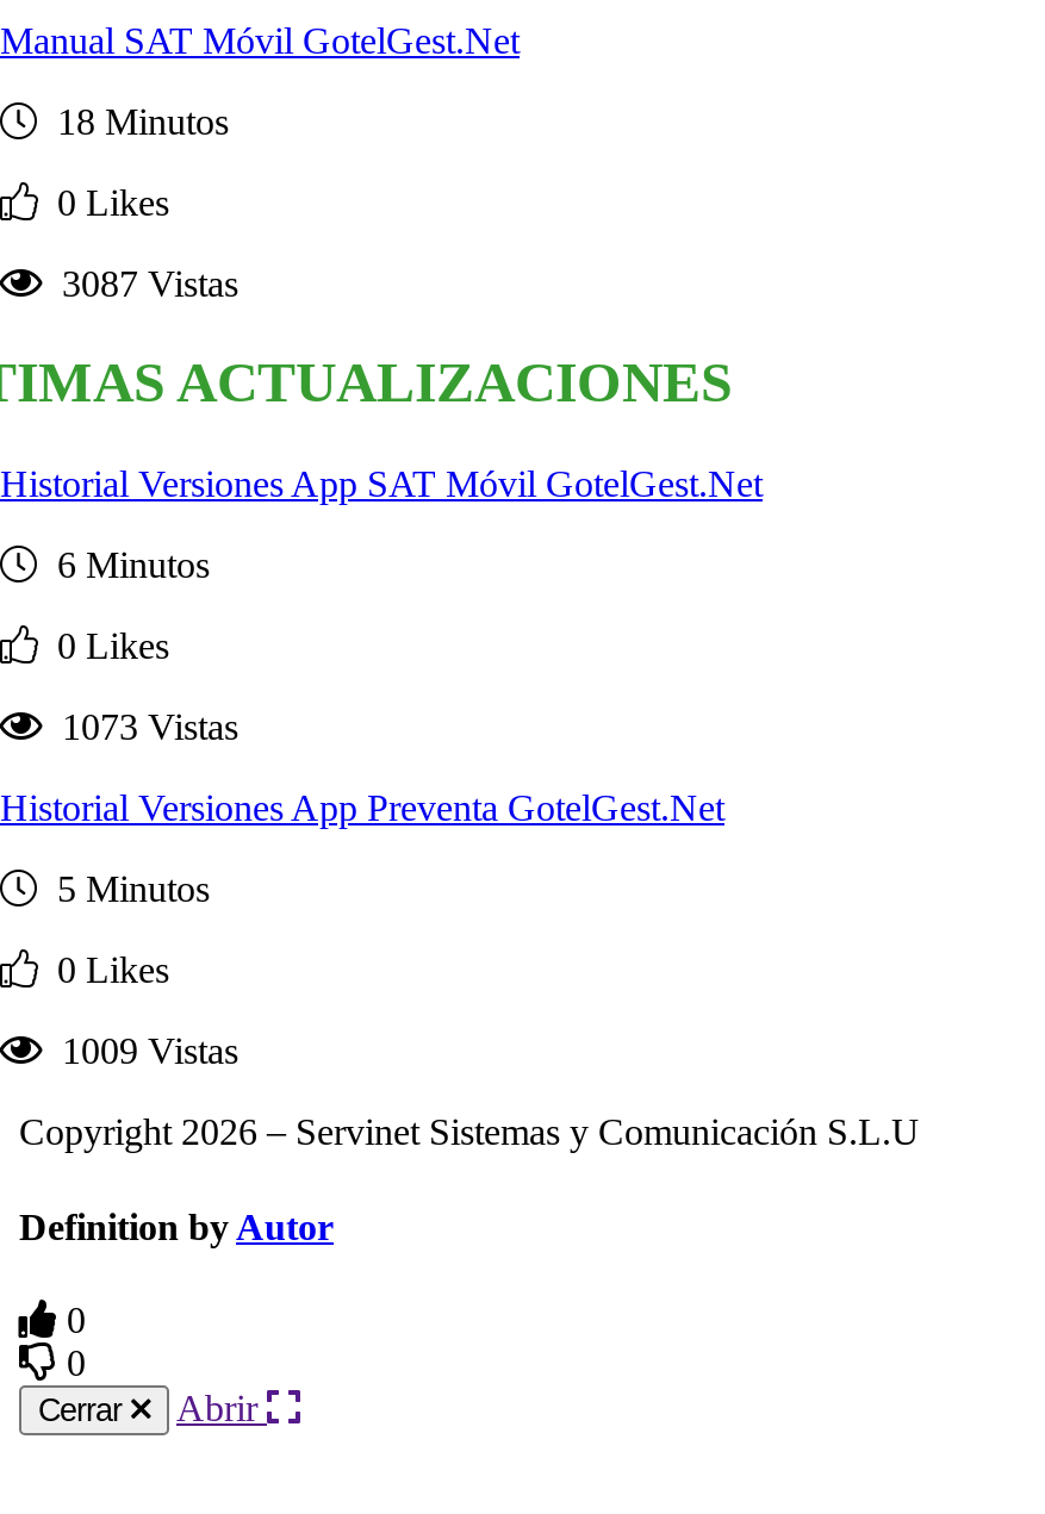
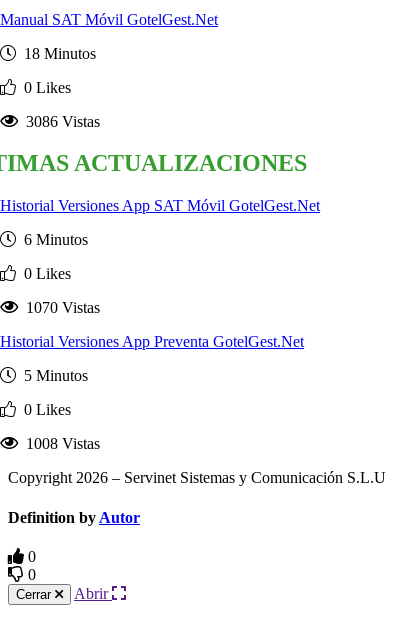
[43,262,238,303] 3087 Vistas -> [18,113,100,130] 3086 Vistas
[43,707,238,748] 1073 Vistas -> [18,299,100,316] 1070 Vistas
[43,1031,238,1072] 1009 Vistas -> [18,435,100,452] 1008 Vistas

